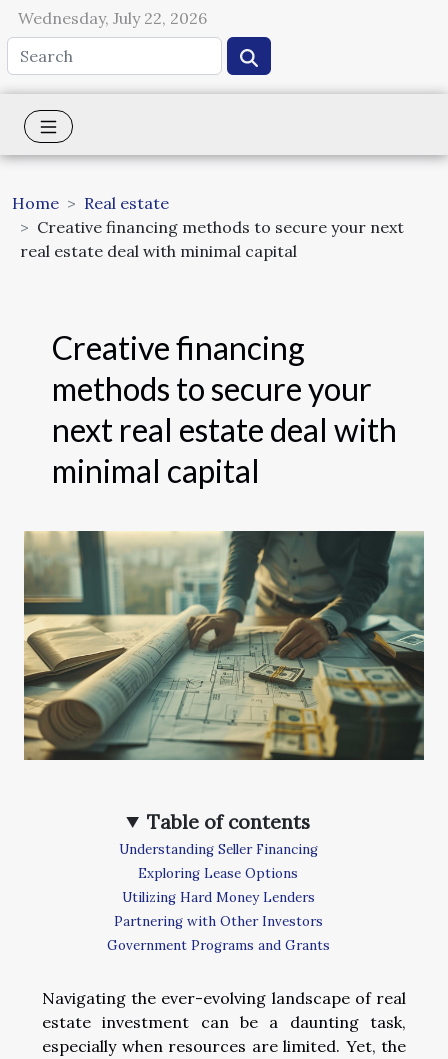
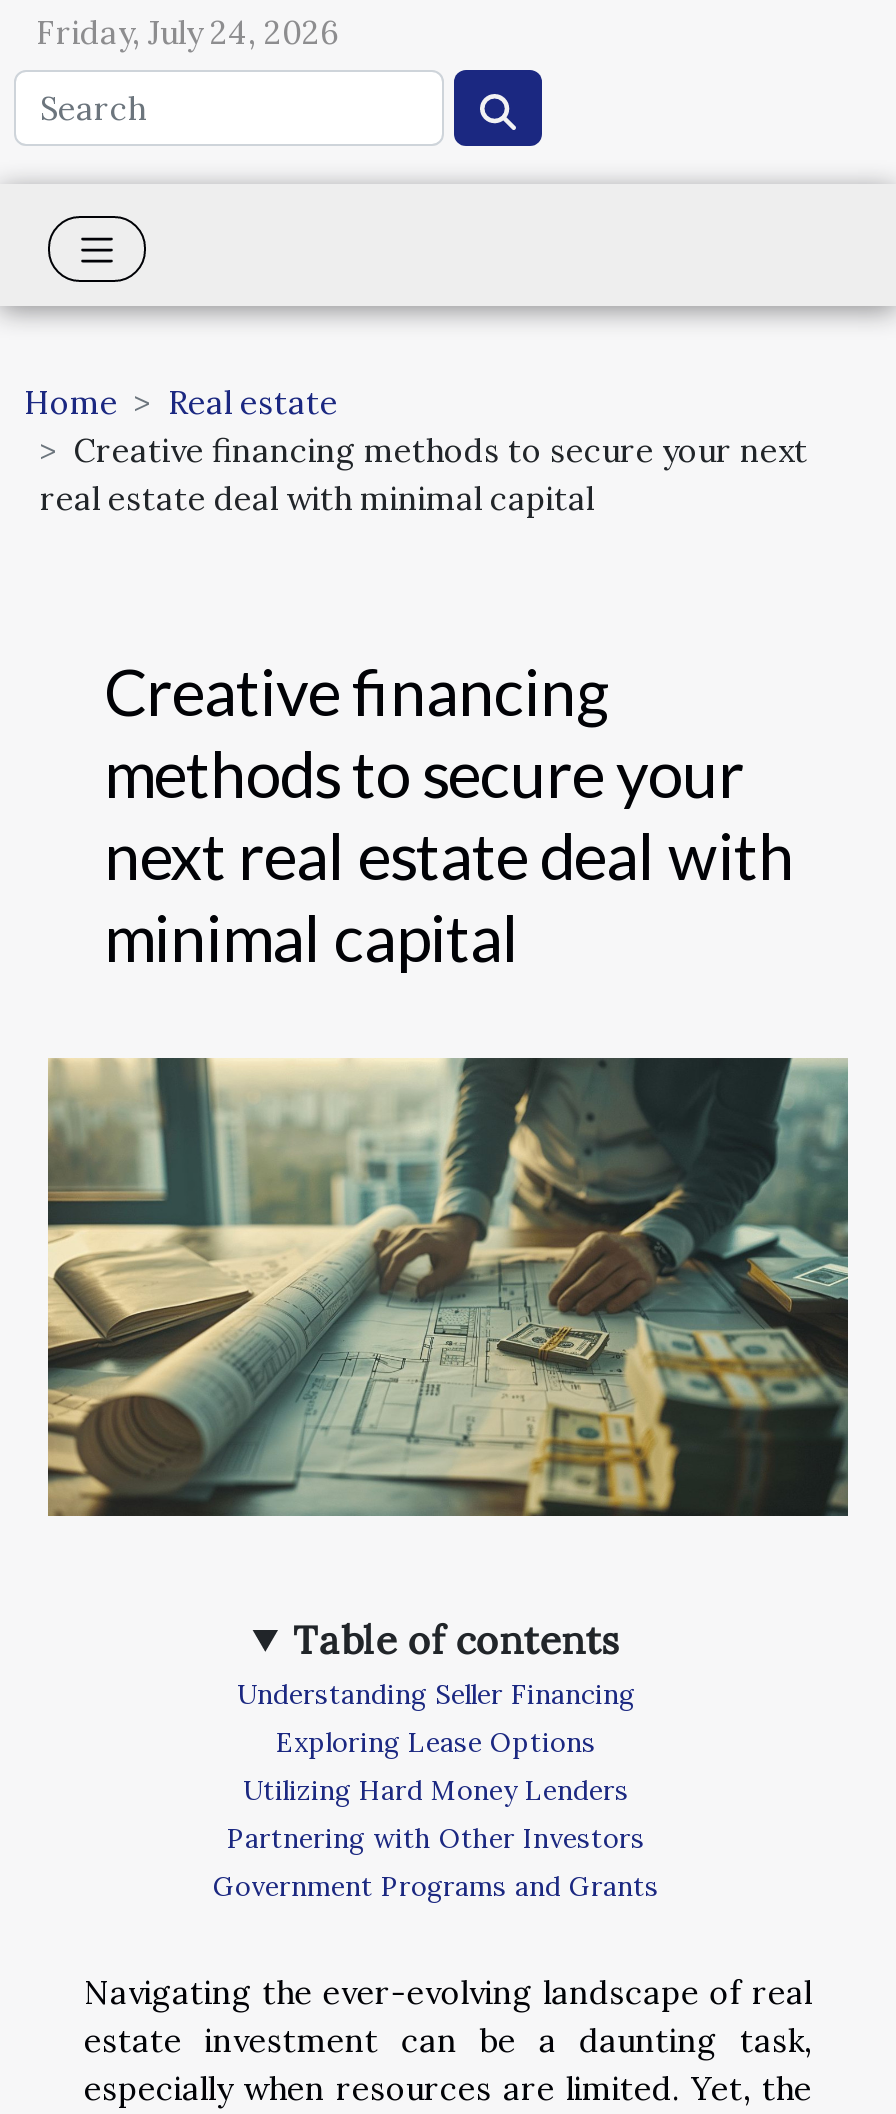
[18,8,207,28] Wednesday, July 22, 2026 -> [36,12,338,52] Friday, July 24, 2026

